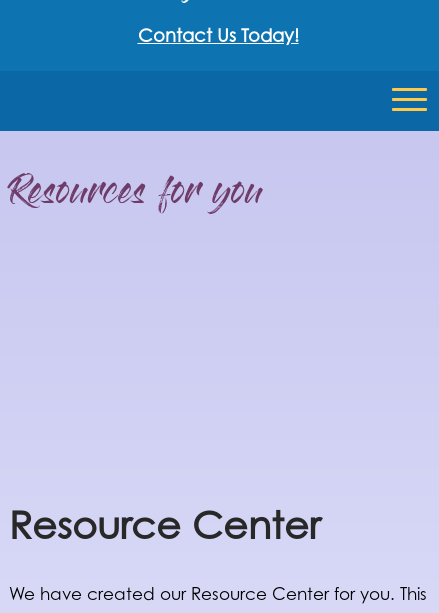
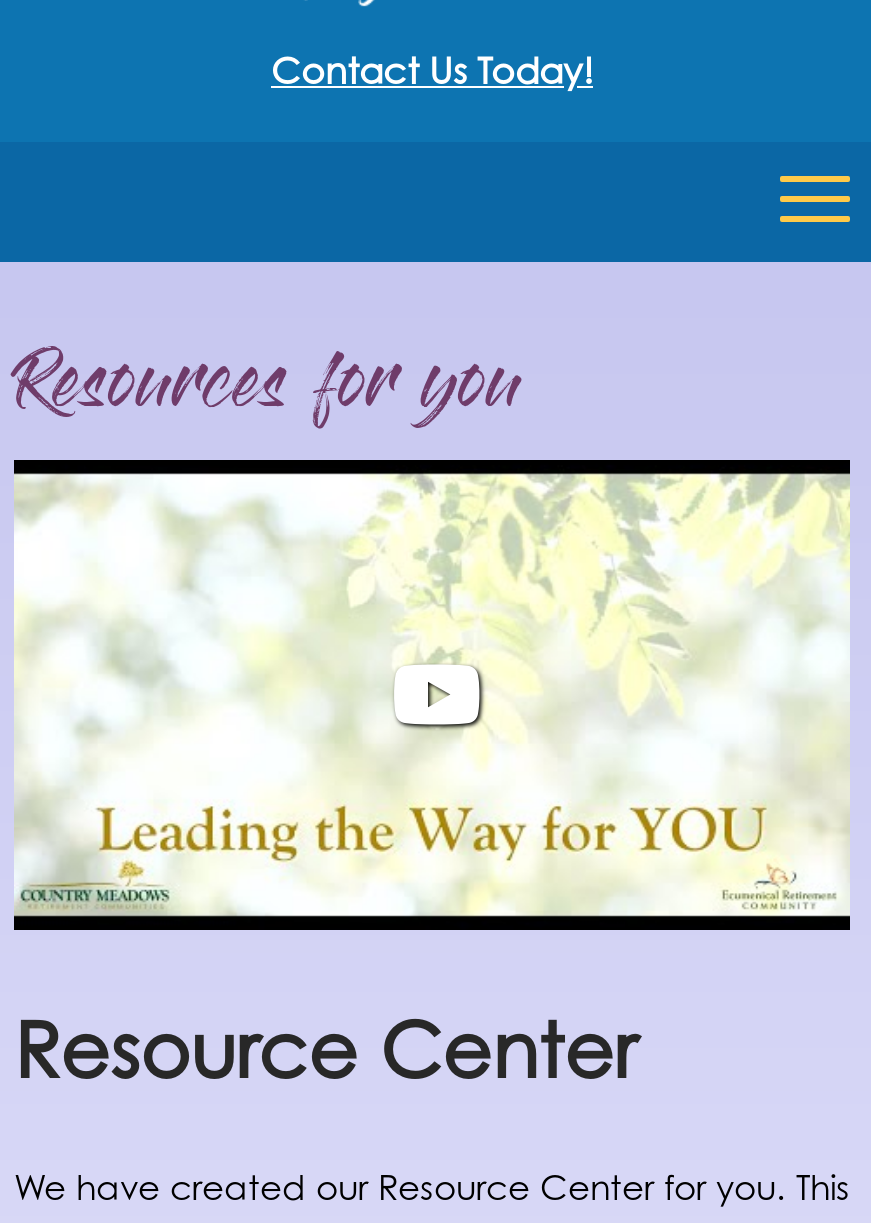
none -> [12,458,852,932] [image]

